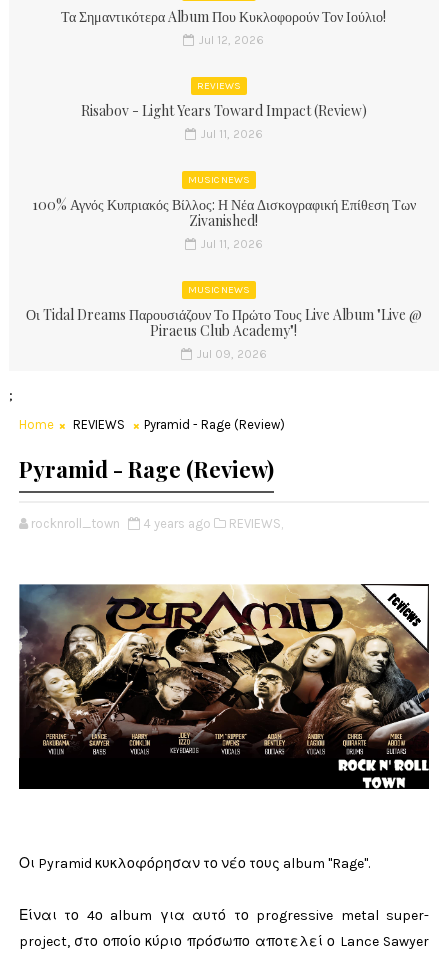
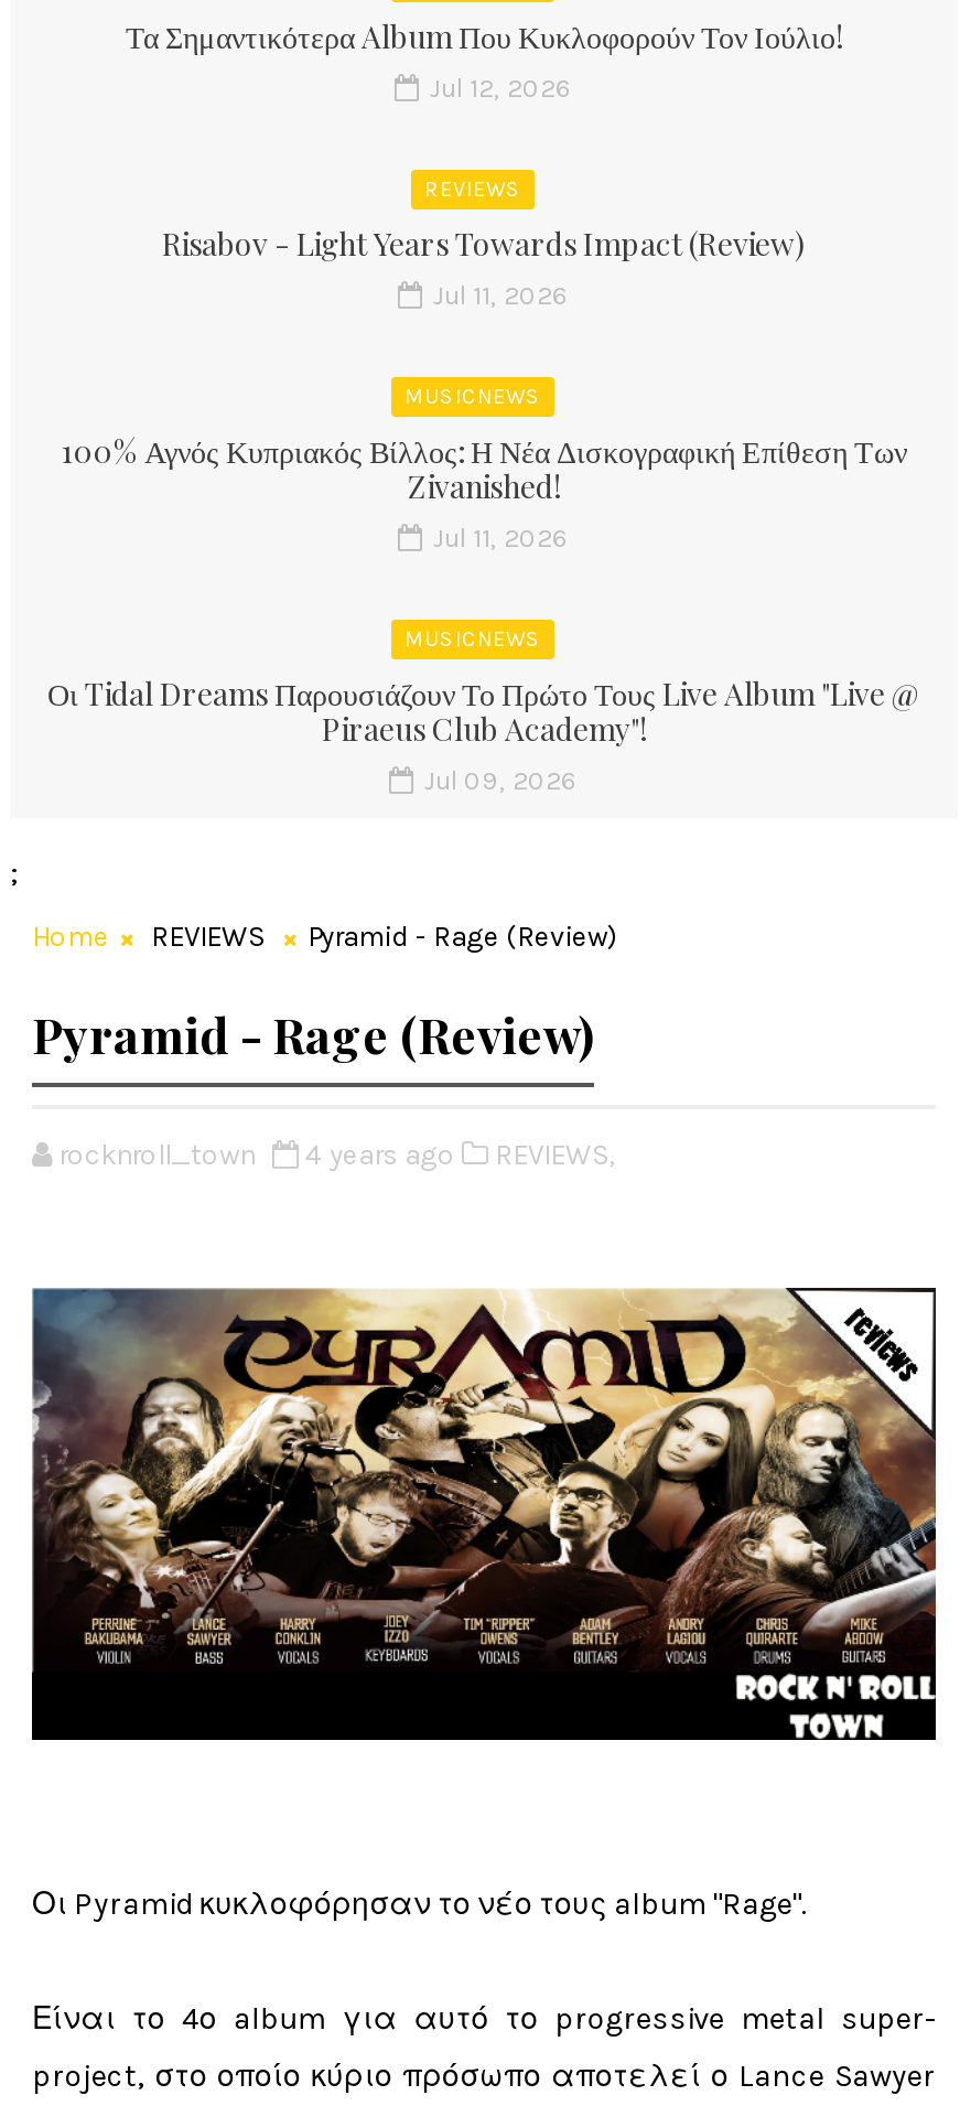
[81,101,367,120] Risabov - Light Years Toward Impact (Review) -> [162,222,806,264] Risabov - Light Years Towards Impact (Review)

